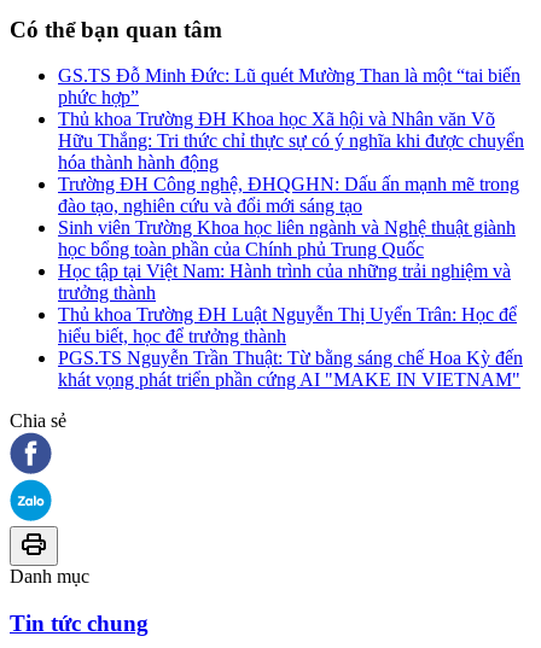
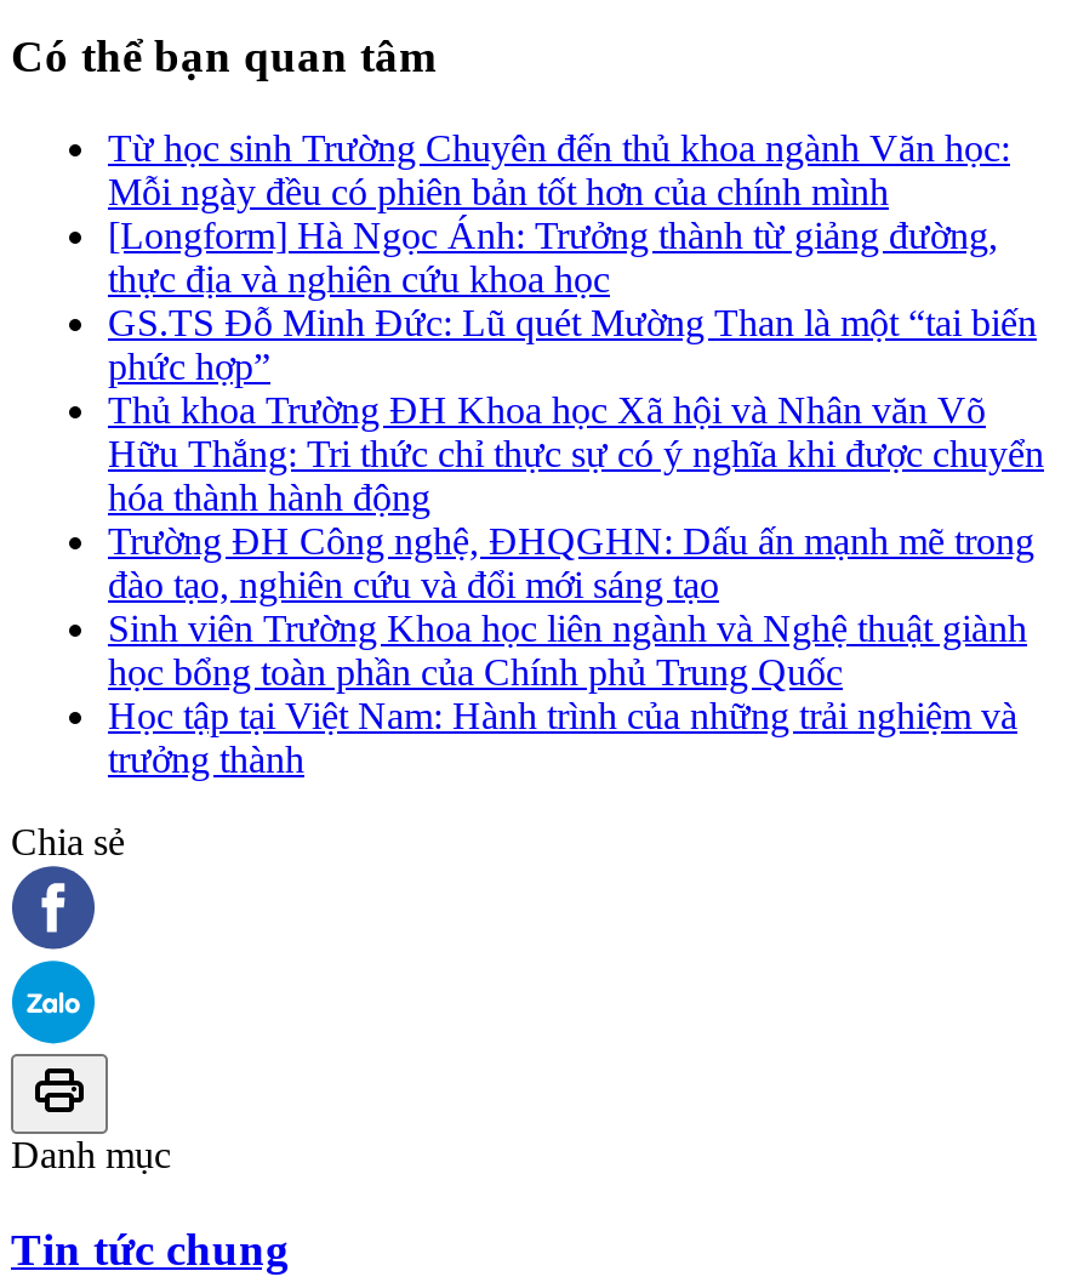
none -> [108,128,1010,300] Từ học sinh Trường Chuyên đến thủ khoa ngành Văn học: | Mỗi ngày đều có phiên bản tốt hơn của chính mình | [Longform] Hà Ngọc Ánh: Trưởng thành từ giảng đường, | thực địa và nghiên cứu khoa học
moved [58,66,524,303] -> [108,303,1044,781]: GS.TS Đỗ Minh Đức: Lũ quét Mường Than là một “tai biến | phức hợp” | Thủ khoa Trường ĐH Khoa học Xã hội và Nhân văn Võ | ... | Học tập tại Việt Nam: Hành trình của những trải nghiệm và | trưởng thành
[58,304,523,390] Thủ khoa Trường ĐH Luật Nguyễn Thị Uyển Trân: Học để | hiểu biết, học để trưởng thành | PGS.TS Nguyễn Trần Thuật: Từ bằng sáng chế Hoa Kỳ đến | khát vọng phát triển phần cứng AI "MAKE IN VIETNAM" -> none

